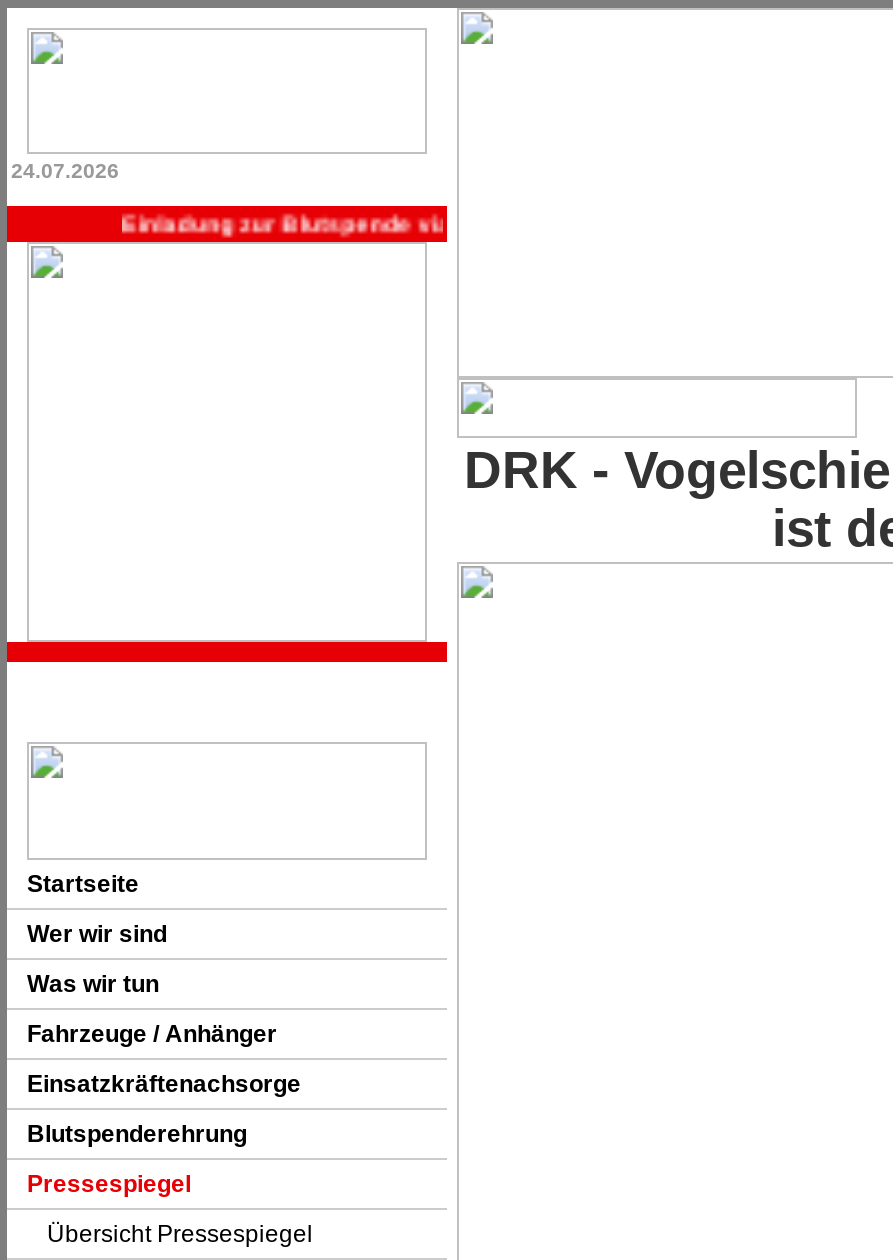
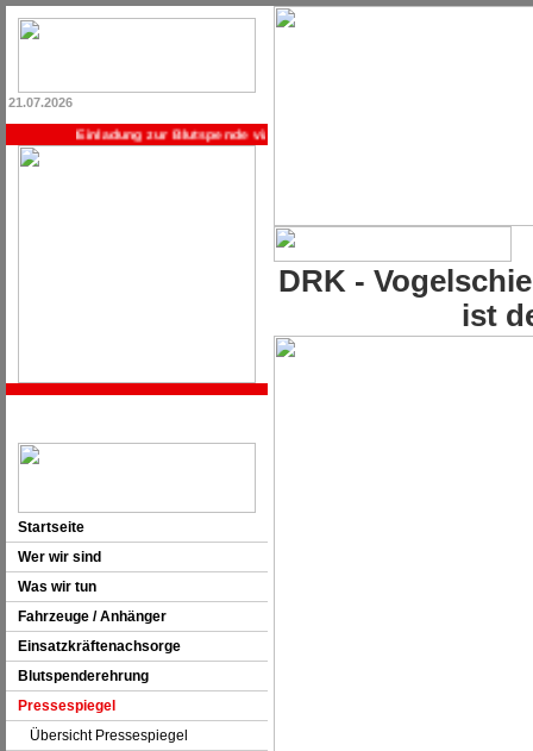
[11,158,119,182] 24.07.2026 -> [8,95,73,109] 21.07.2026

